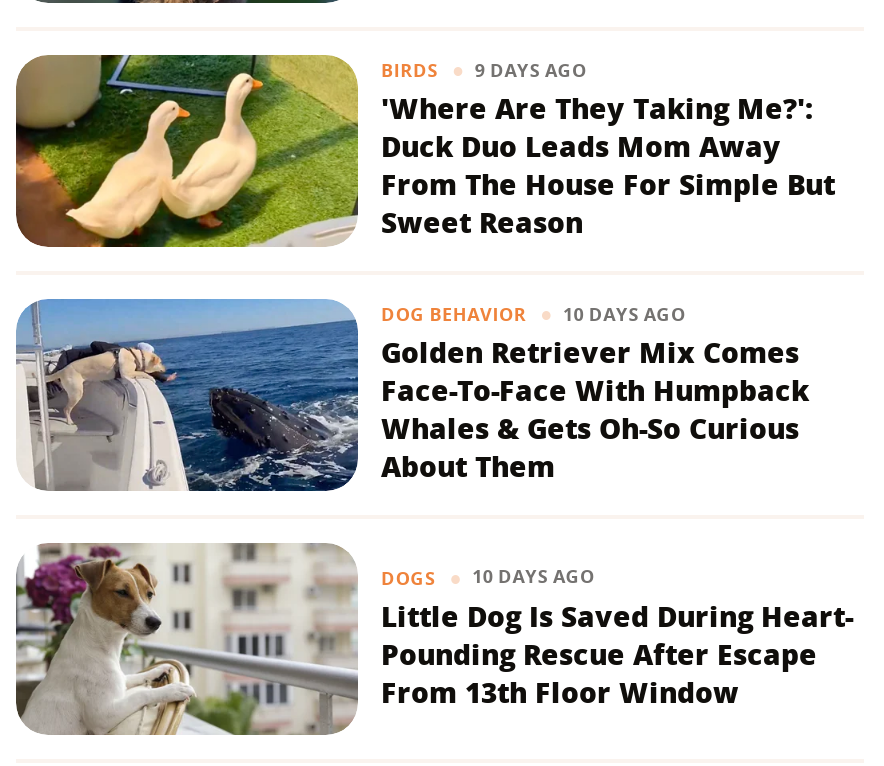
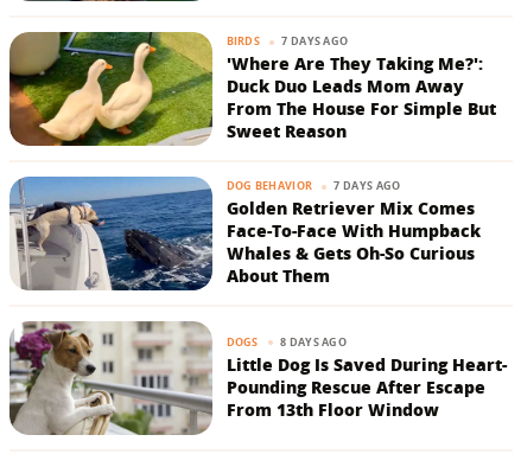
[381,56,587,83] BIRDS 9 DAYS AGO -> [226,33,348,49] BIRDS 7 DAYS AGO
[381,300,686,327] DOG BEHAVIOR 10 DAYS AGO -> [226,178,401,194] DOG BEHAVIOR 7 DAYS AGO
[381,563,595,590] DOGS 10 DAYS AGO -> [226,334,347,350] DOGS 8 DAYS AGO

